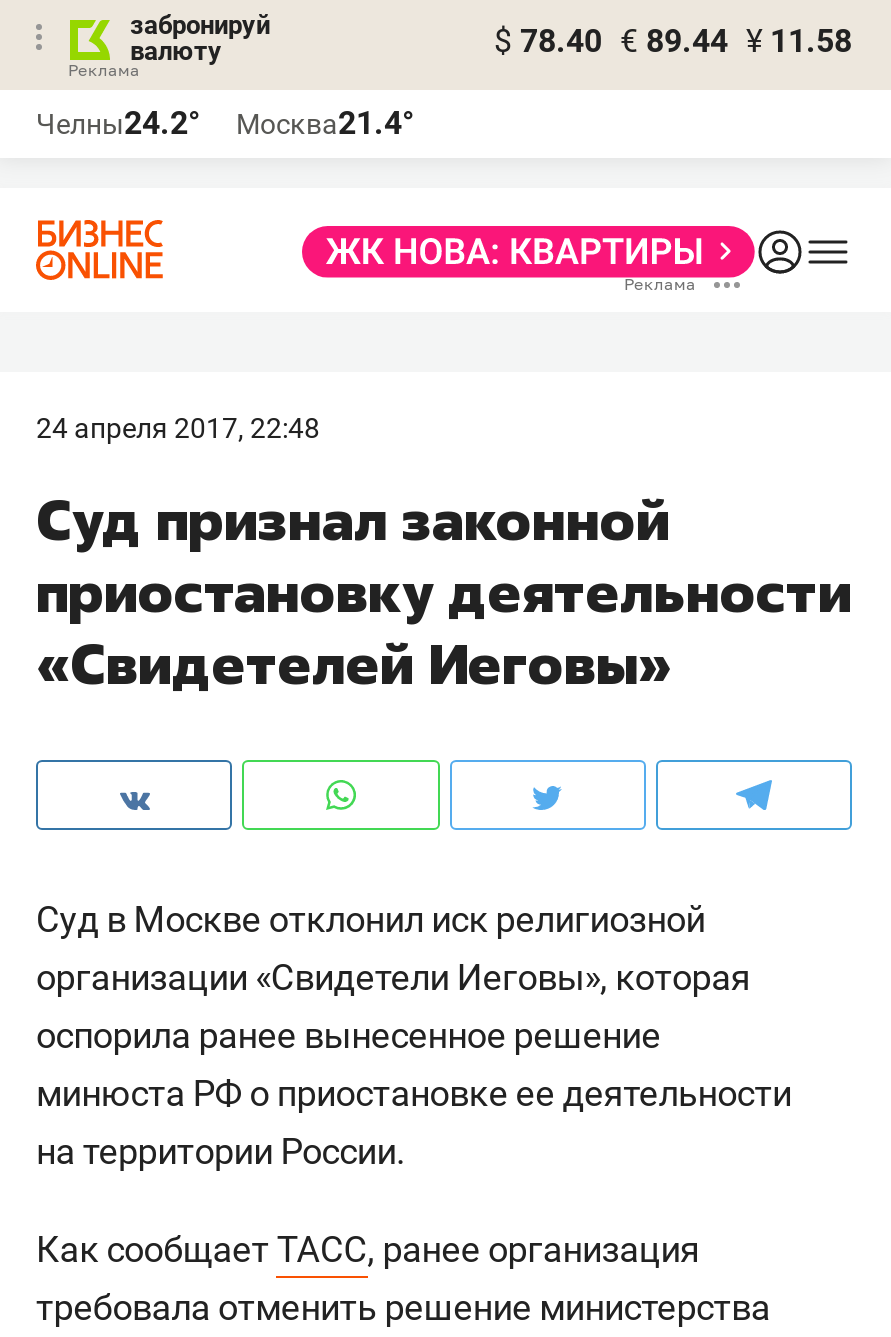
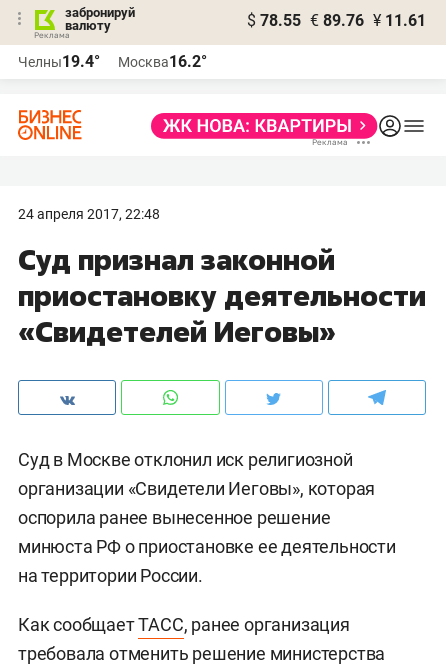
[494,22,852,60] $ 78.40 € 89.44 ¥ 11.58 -> [247,11,426,30] $ 78.55 € 89.76 ¥ 11.61
[36,104,200,142] Челны24.2° -> [18,52,100,71] Челны19.4°
[236,104,414,142] Москва21.4° -> [118,52,207,71] Москва16.2°

